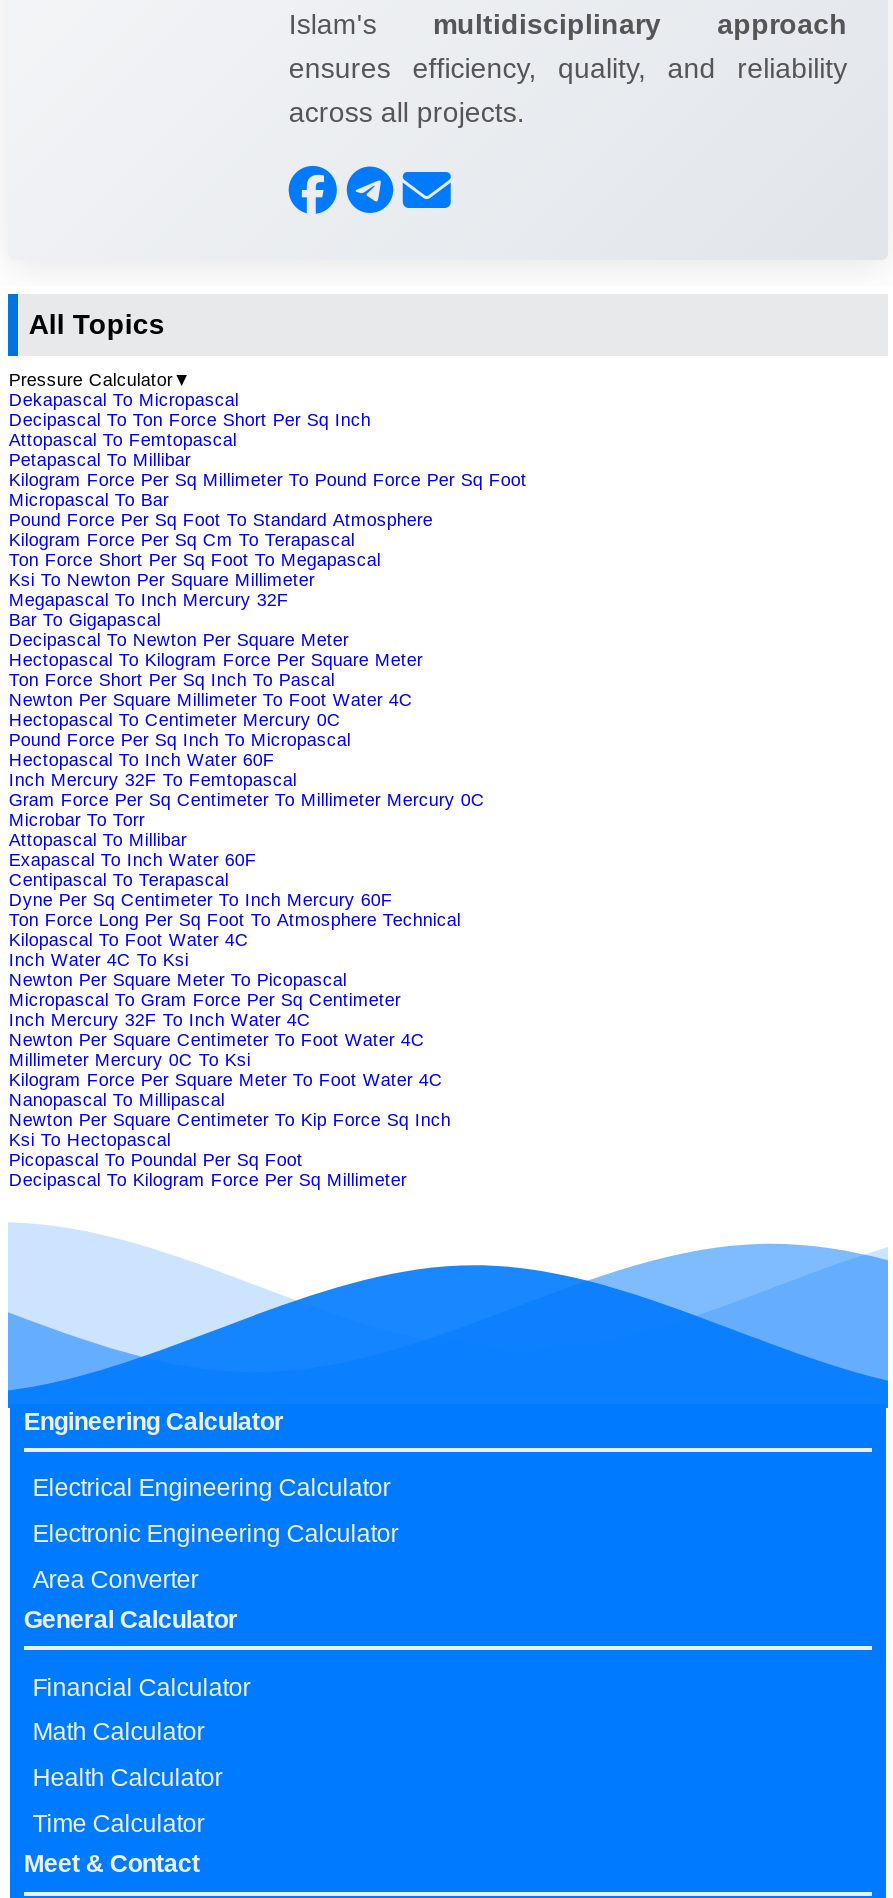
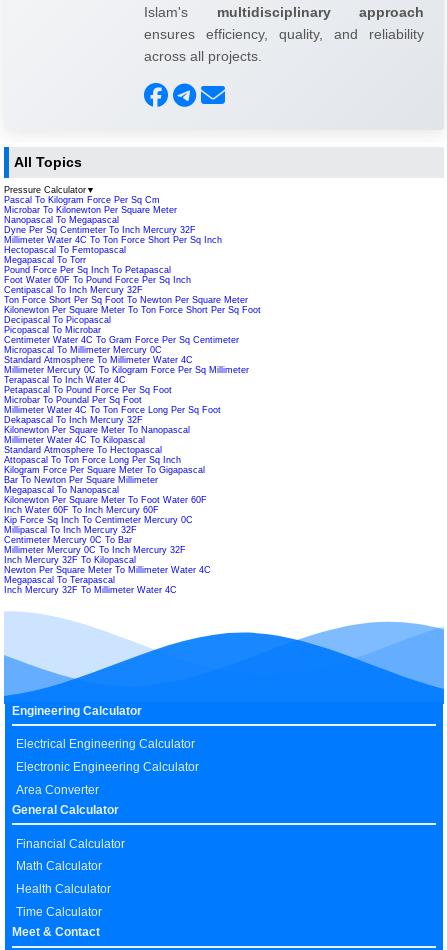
[9,390,527,1190] Dekapascal To Micropascal | Decipascal To Ton Force Short Per Sq Inch | Attopascal To Femtopascal | Petapascal To Millibar | Kilogram Force Per Sq Millimeter To Pound Force Per Sq Foot | Micropascal To Bar | Pound Force Per Sq Foot To Standard Atmosphere | Kilogram Force Per Sq Cm To Terapascal | Ton Force Short Per Sq Foot To Megapascal | Ksi To Newton Per Square Millimeter | Megapascal To Inch Mercury 32F | Bar To Gigapascal | Decipascal To Newton Per Square Meter | Hectopascal To Kilogram Force Per Square Meter | Ton Force Short Per Sq Inch To Pascal | Newton Per Square Millimeter To Foot Water 4C | Hectopascal To Centimeter Mercury 0C | Pound Force Per Sq Inch To Micropascal | Hectopascal To Inch Water 60F | Inch Mercury 32F To Femtopascal | Gram Force Per Sq Centimeter To Millimeter Mercury 0C | Microbar To Torr | Attopascal To Millibar | Exapascal To Inch Water 60F | Centipascal To Terapascal | Dyne Per Sq Centimeter To Inch Mercury 60F | Ton Force Long Per Sq Foot To Atmosphere Technical | Kilopascal To Foot Water 4C | Inch Water 4C To Ksi | Newton Per Square Meter To Picopascal | Micropascal To Gram Force Per Sq Centimeter | Inch Mercury 32F To Inch Water 4C | Newton Per Square Centimeter To Foot Water 4C | Millimeter Mercury 0C To Ksi | Kilogram Force Per Square Meter To Foot Water 4C | Nanopascal To Millipascal | Newton Per Square Centimeter To Kip Force Sq Inch | Ksi To Hectopascal | Picopascal To Poundal Per Sq Foot | Decipascal To Kilogram Force Per Sq Millimeter -> [4,195,261,595] Pascal To Kilogram Force Per Sq Cm | Microbar To Kilonewton Per Square Meter | Nanopascal To Megapascal | Dyne Per Sq Centimeter To Inch Mercury 32F | Millimeter Water 4C To Ton Force Short Per Sq Inch | Hectopascal To Femtopascal | Megapascal To Torr | Pound Force Per Sq Inch To Petapascal | Foot Water 60F To Pound Force Per Sq Inch | Centipascal To Inch Mercury 32F | Ton Force Short Per Sq Foot To Newton Per Square Meter | Kilonewton Per Square Meter To Ton Force Short Per Sq Foot | Decipascal To Picopascal | Picopascal To Microbar | Centimeter Water 4C To Gram Force Per Sq Centimeter | Micropascal To Millimeter Mercury 0C | Standard Atmosphere To Millimeter Water 4C | Millimeter Mercury 0C To Kilogram Force Per Sq Millimeter | Terapascal To Inch Water 4C | Petapascal To Pound Force Per Sq Foot | Microbar To Poundal Per Sq Foot | Millimeter Water 4C To Ton Force Long Per Sq Foot | Dekapascal To Inch Mercury 32F | Kilonewton Per Square Meter To Nanopascal | Millimeter Water 4C To Kilopascal | Standard Atmosphere To Hectopascal | Attopascal To Ton Force Long Per Sq Inch | Kilogram Force Per Square Meter To Gigapascal | Bar To Newton Per Square Millimeter | Megapascal To Nanopascal | Kilonewton Per Square Meter To Foot Water 60F | Inch Water 60F To Inch Mercury 60F | Kip Force Sq Inch To Centimeter Mercury 0C | Millipascal To Inch Mercury 32F | Centimeter Mercury 0C To Bar | Millimeter Mercury 0C To Inch Mercury 32F | Inch Mercury 32F To Kilopascal | Newton Per Square Meter To Millimeter Water 4C | Megapascal To Terapascal | Inch Mercury 32F To Millimeter Water 4C

